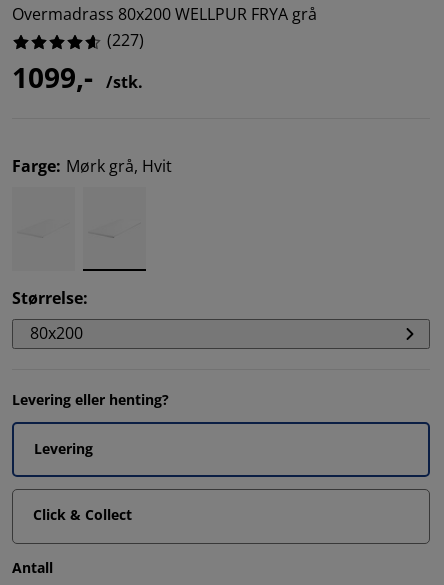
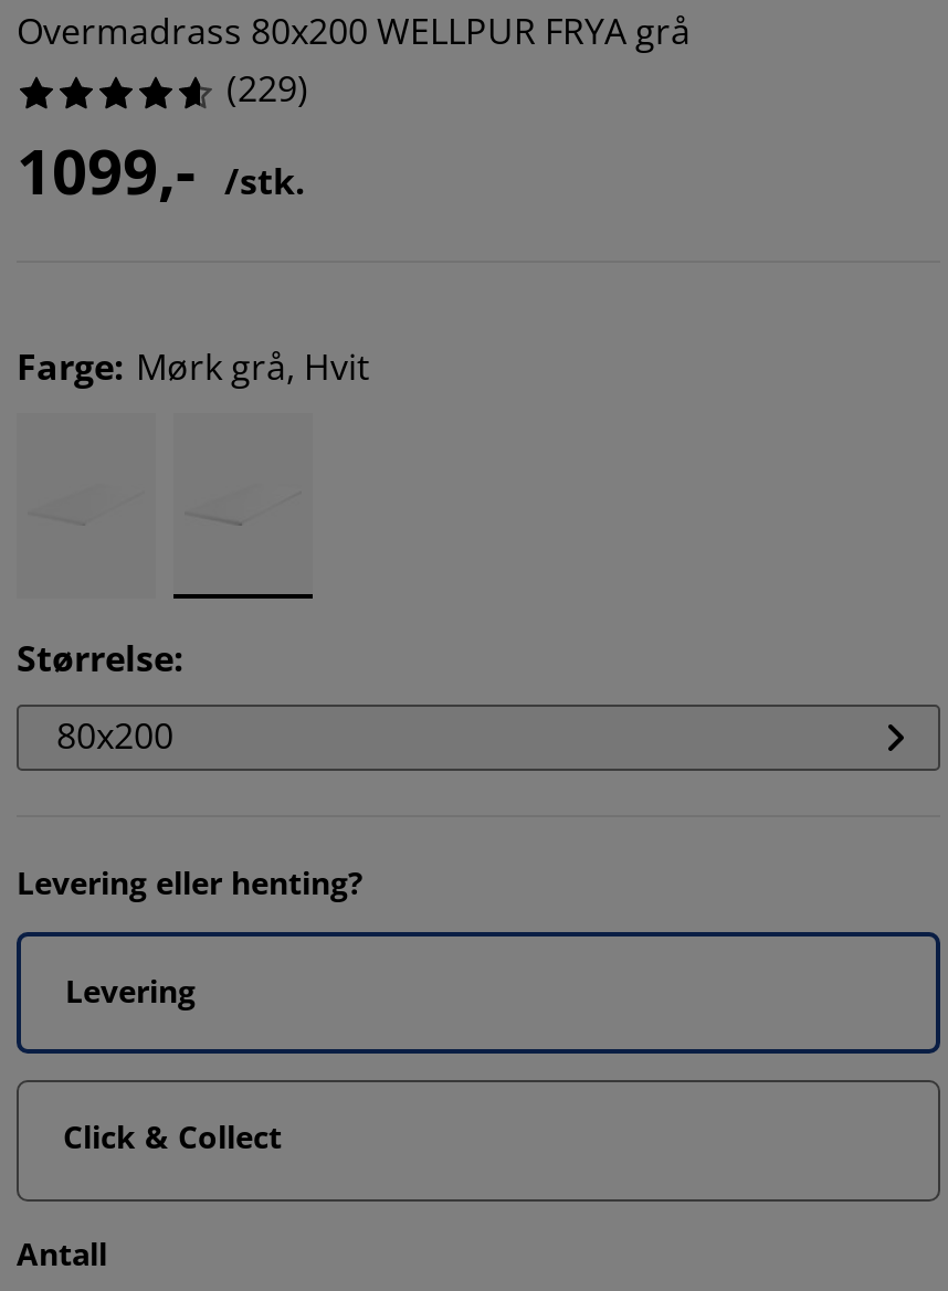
[107,28,144,50] (227) -> [227,63,308,112] (229)

